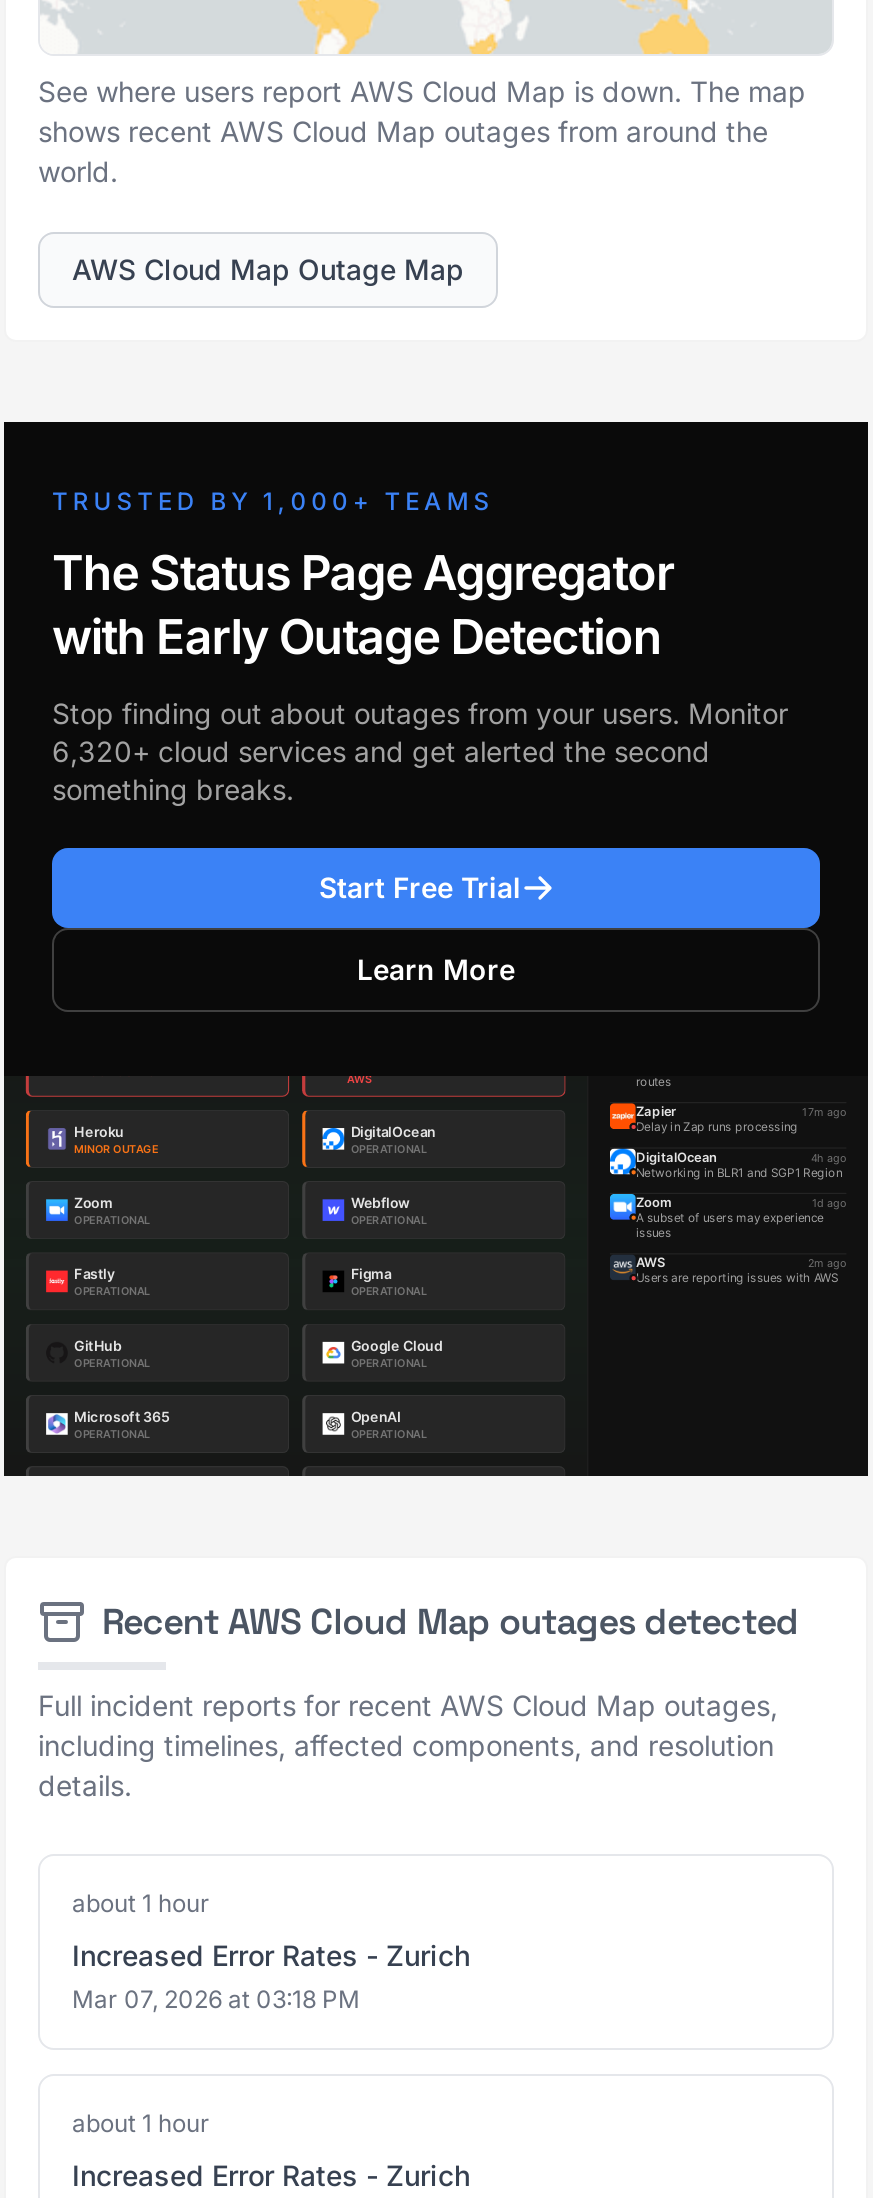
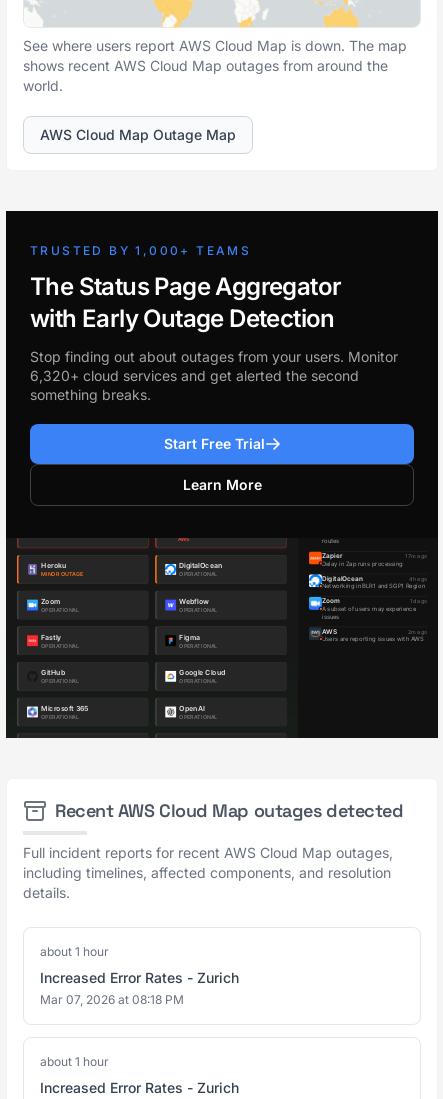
[72,1984,360,2014] Mar 07, 2026 at 03:18 PM -> [40,992,184,1007] Mar 07, 2026 at 08:18 PM

